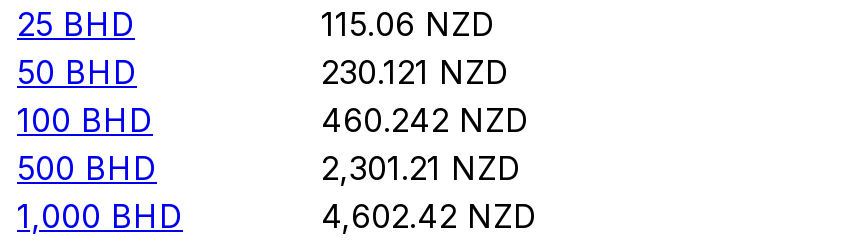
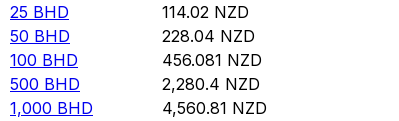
[321,5,495,45] 115.06 NZD -> [162,2,249,22] 114.02 NZD
[321,53,509,93] 230.121 NZD -> [162,26,255,46] 228.04 NZD
[321,101,529,141] 460.242 NZD -> [162,50,262,70] 456.081 NZD
[321,149,521,189] 2,301.21 NZD -> [162,74,260,94] 2,280.4 NZD
[321,197,537,237] 4,602.42 NZD -> [162,98,267,118] 4,560.81 NZD

